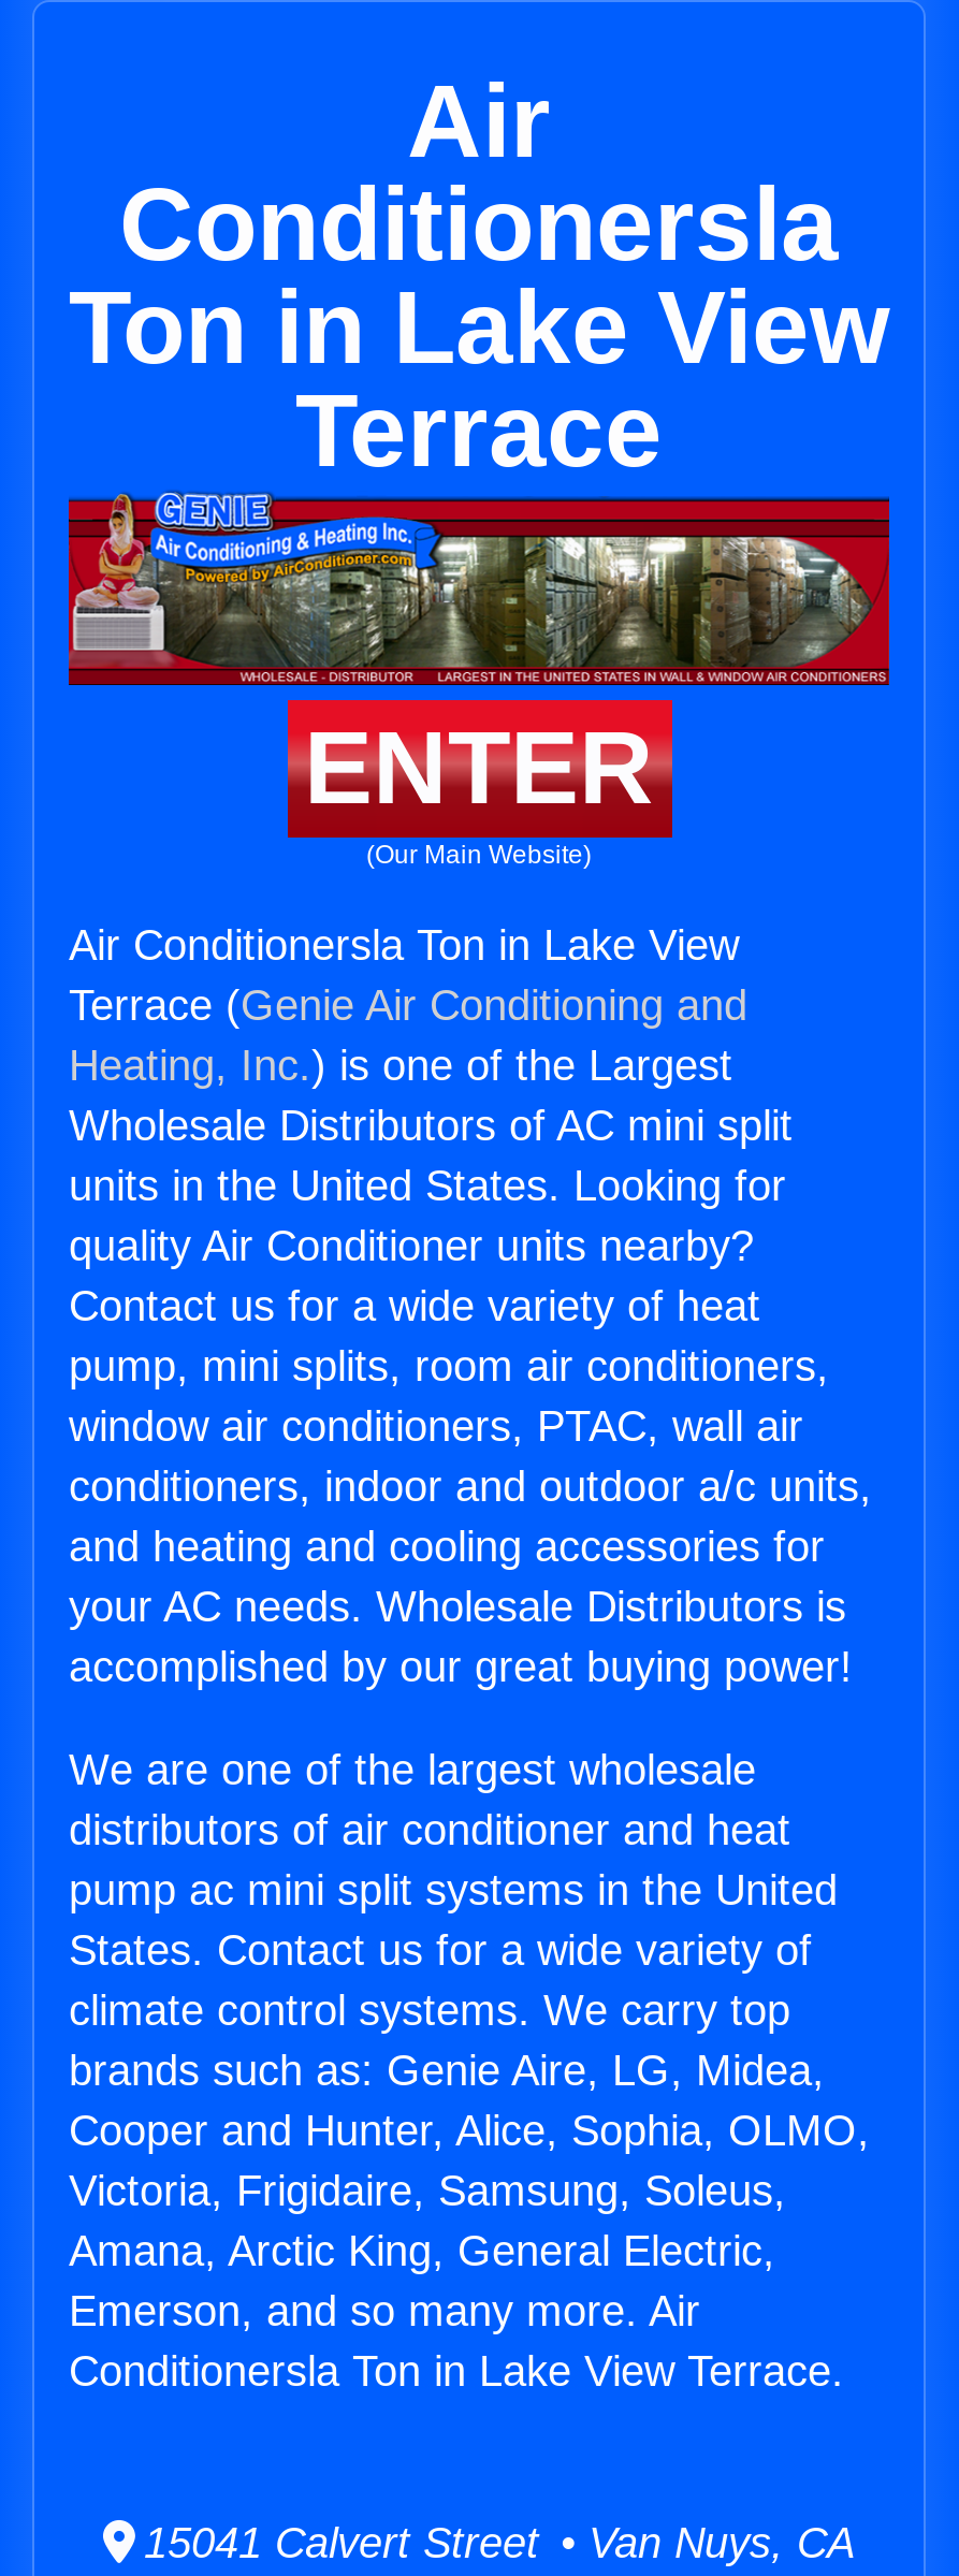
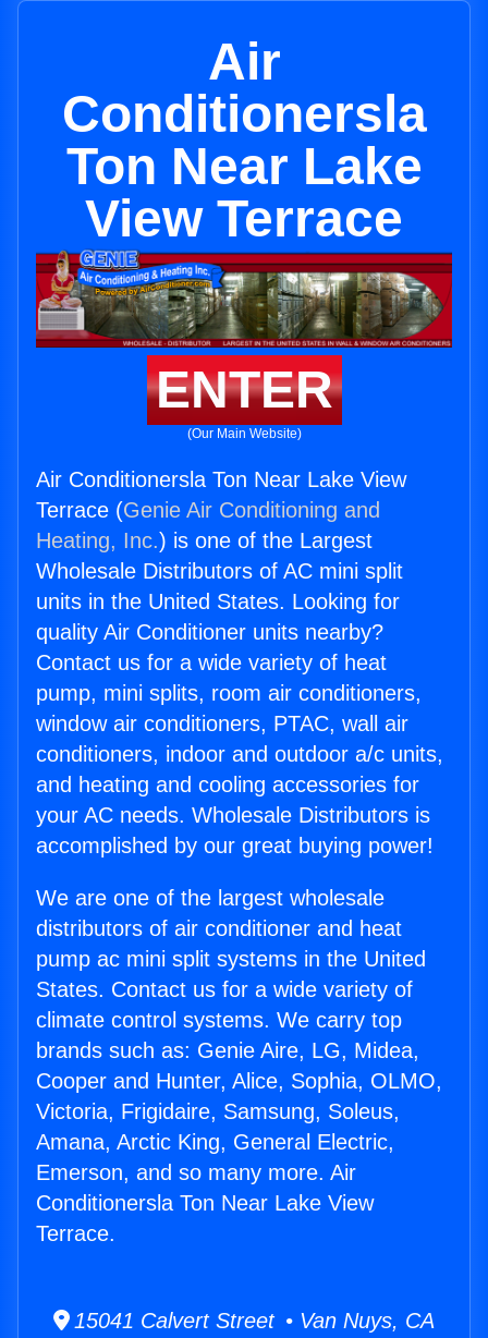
[69,271,889,487] Ton in Lake View | Terrace -> [66,137,422,247] Ton Near Lake | View Terrace
[69,922,739,969] Air Conditionersla Ton in Lake View -> [36,468,406,492] Air Conditionersla Ton Near Lake View
[69,2347,844,2395] Conditionersla Ton in Lake View Terrace. -> [36,1191,374,1245] Conditionersla Ton Near Lake View | Terrace.

